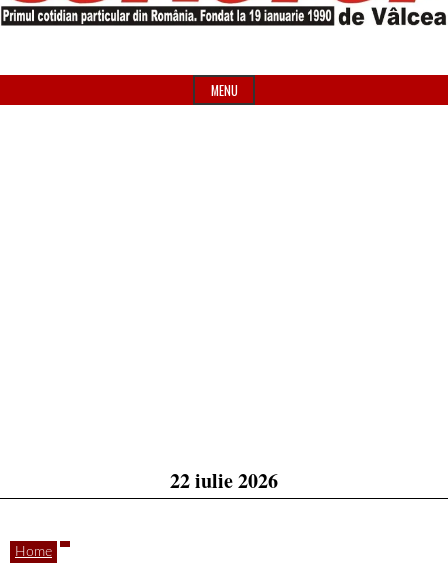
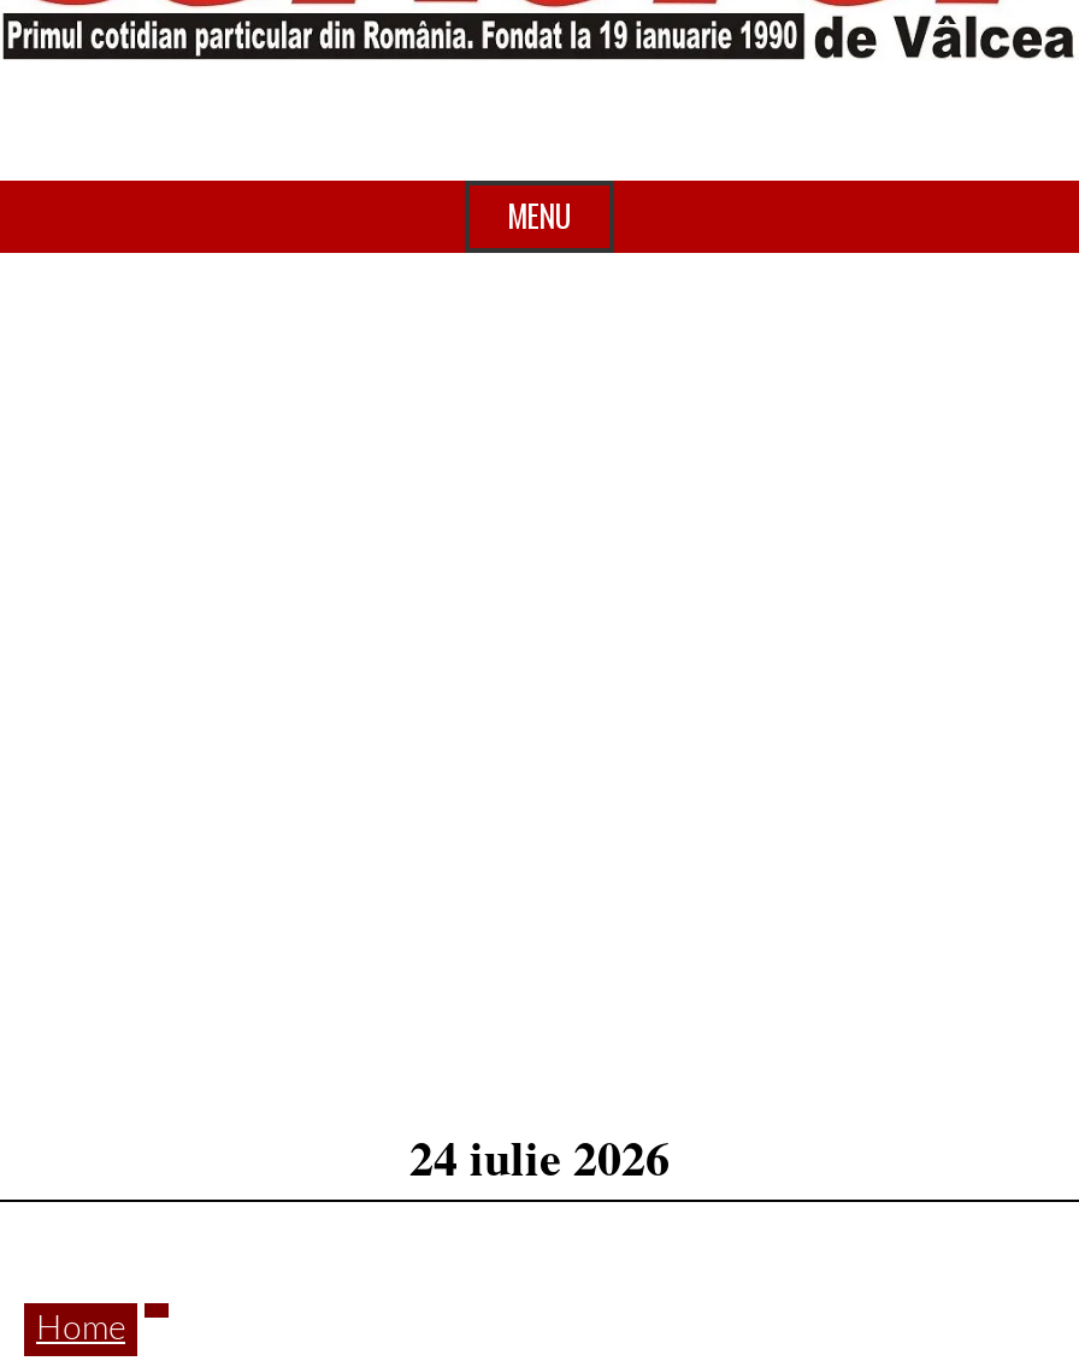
[170,466,278,495] 22 iulie 2026 -> [409,1123,670,1193] 24 iulie 2026

